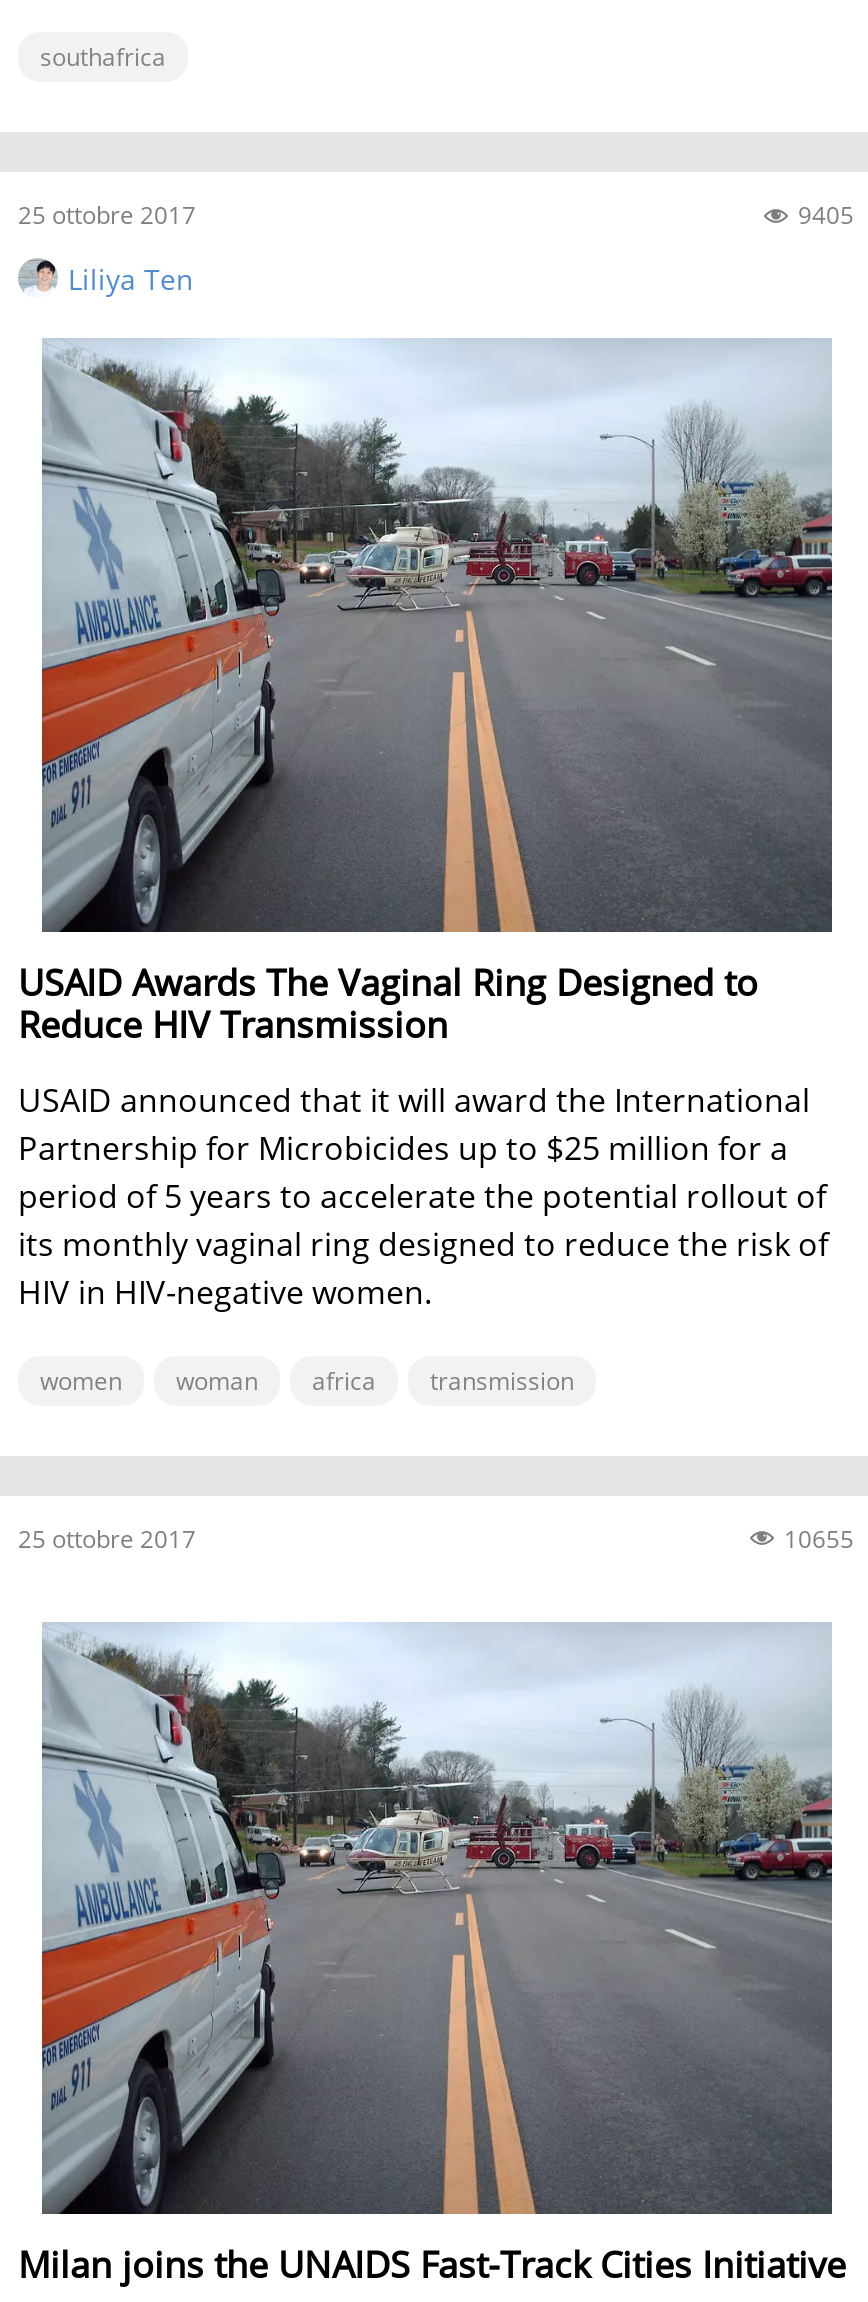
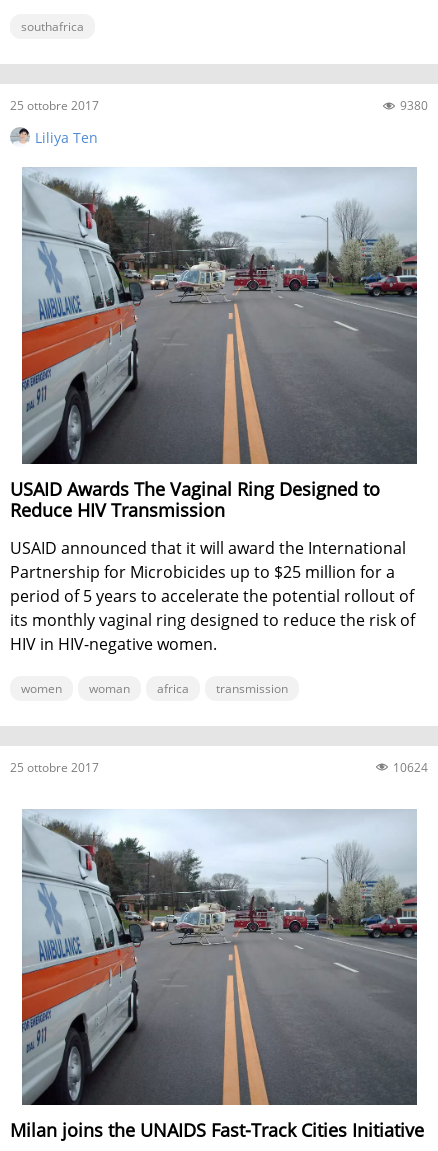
[798,199,854,233] 9405 -> [400,97,428,114] 9380
[784,1521,854,1555] 10655 -> [393,759,428,776] 10624

